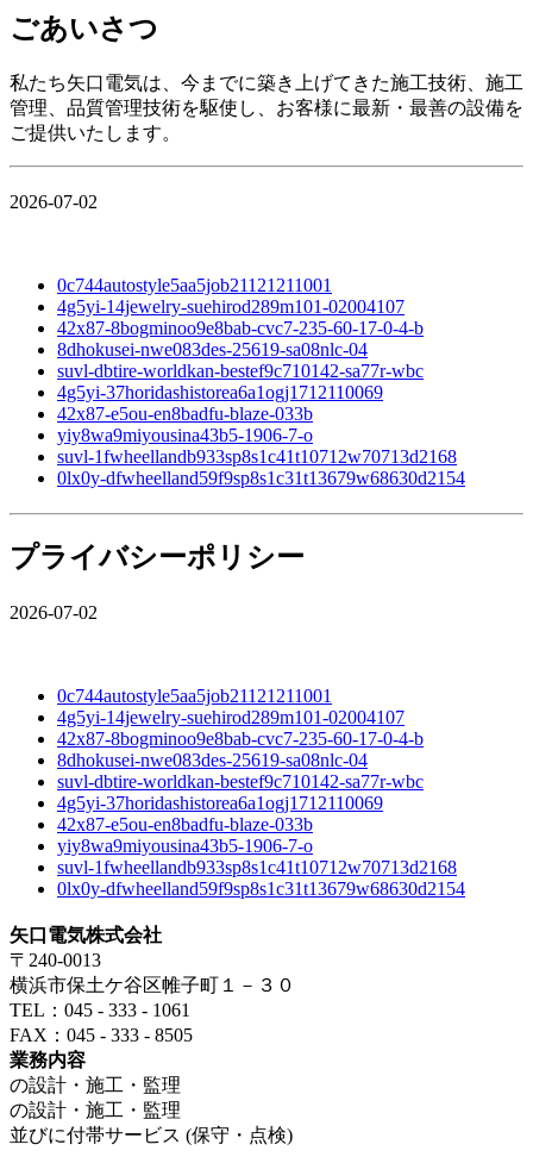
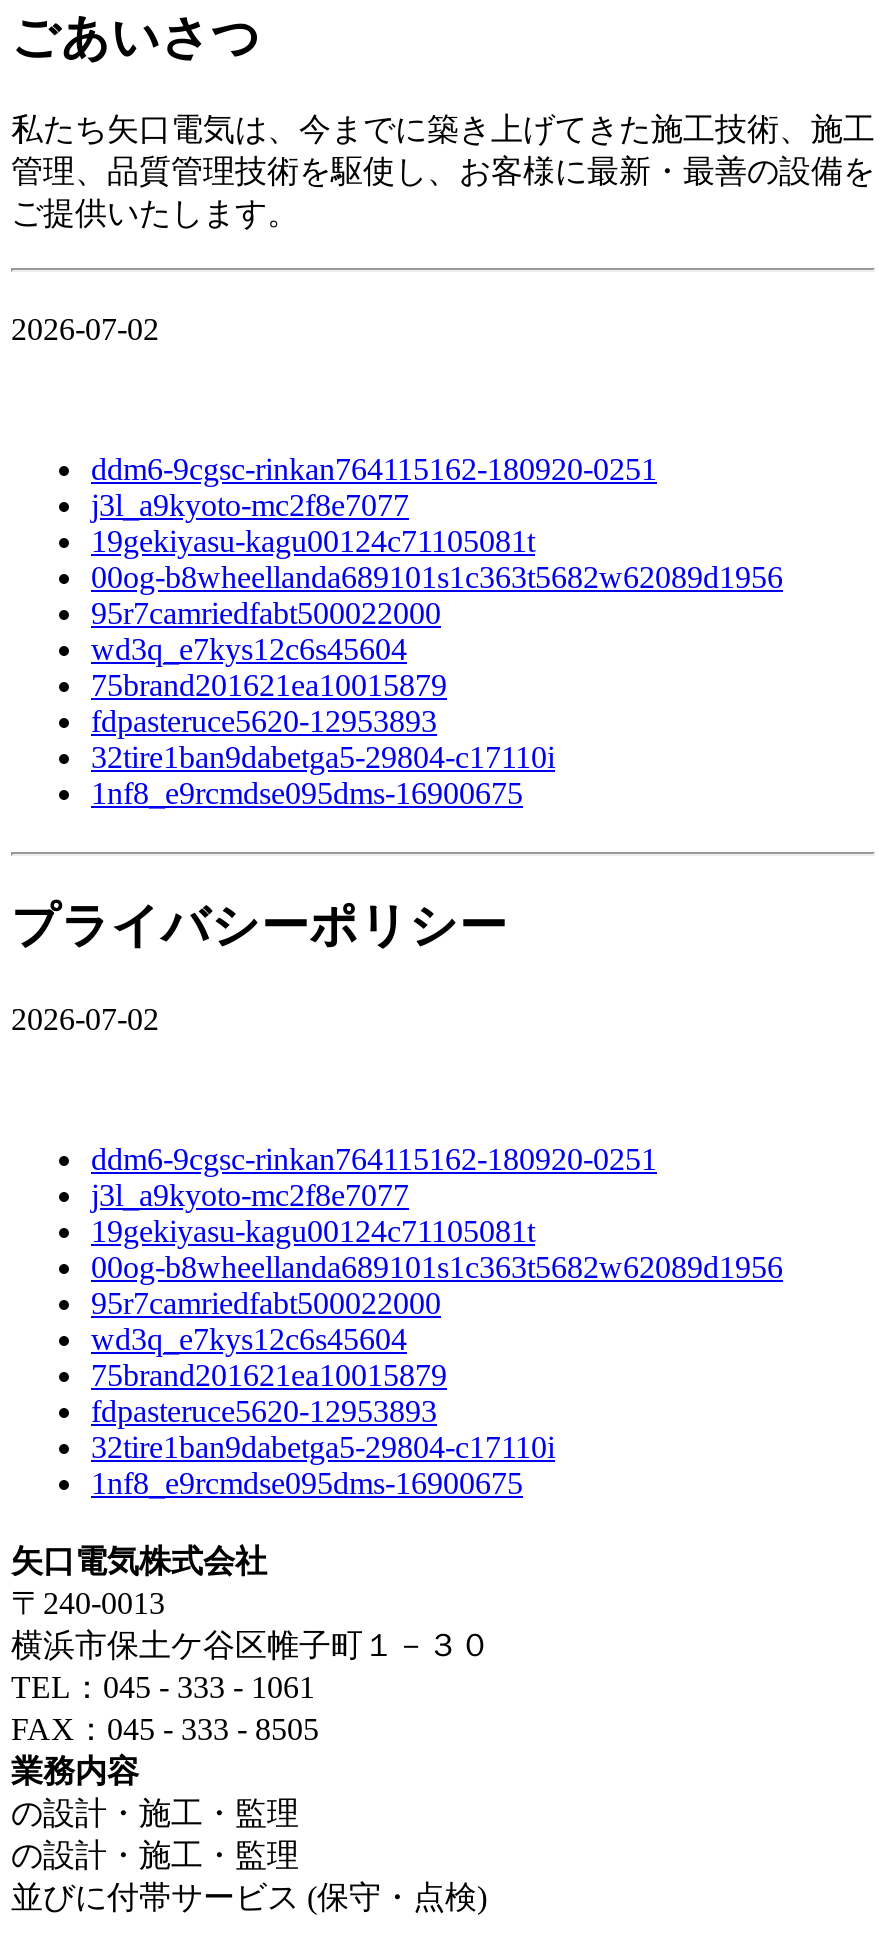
[57,274,465,488] 0c744autostyle5aa5job21121211001 | 4g5yi-14jewelry-suehirod289m101-02004107 | 42x87-8bogminoo9e8bab-cvc7-235-60-17-0-4-b | 8dhokusei-nwe083des-25619-sa08nlc-04 | suvl-dbtire-worldkan-bestef9c710142-sa77r-wbc | 4g5yi-37horidashistorea6a1ogj1712110069 | 42x87-e5ou-en8badfu-blaze-033b | yiy8wa9miyousina43b5-1906-7-o | suvl-1fwheellandb933sp8s1c41t10712w70713d2168 | 0lx0y-dfwheelland59f9sp8s1c31t13679w68630d2154 -> [91,451,783,809] ddm6-9cgsc-rinkan764115162-180920-0251 | j3l_a9kyoto-mc2f8e7077 | 19gekiyasu-kagu00124c71105081t | 00og-b8wheellanda689101s1c363t5682w62089d1956 | 95r7camriedfabt500022000 | wd3q_e7kys12c6s45604 | 75brand201621ea10015879 | fdpasteruce5620-12953893 | 32tire1ban9dabetga5-29804-c17110i | 1nf8_e9rcmdse095dms-16900675
[57,686,465,899] 0c744autostyle5aa5job21121211001 | 4g5yi-14jewelry-suehirod289m101-02004107 | 42x87-8bogminoo9e8bab-cvc7-235-60-17-0-4-b | 8dhokusei-nwe083des-25619-sa08nlc-04 | suvl-dbtire-worldkan-bestef9c710142-sa77r-wbc | 4g5yi-37horidashistorea6a1ogj1712110069 | 42x87-e5ou-en8badfu-blaze-033b | yiy8wa9miyousina43b5-1906-7-o | suvl-1fwheellandb933sp8s1c41t10712w70713d2168 | 0lx0y-dfwheelland59f9sp8s1c31t13679w68630d2154 -> [91,1142,783,1500] ddm6-9cgsc-rinkan764115162-180920-0251 | j3l_a9kyoto-mc2f8e7077 | 19gekiyasu-kagu00124c71105081t | 00og-b8wheellanda689101s1c363t5682w62089d1956 | 95r7camriedfabt500022000 | wd3q_e7kys12c6s45604 | 75brand201621ea10015879 | fdpasteruce5620-12953893 | 32tire1ban9dabetga5-29804-c17110i | 1nf8_e9rcmdse095dms-16900675

